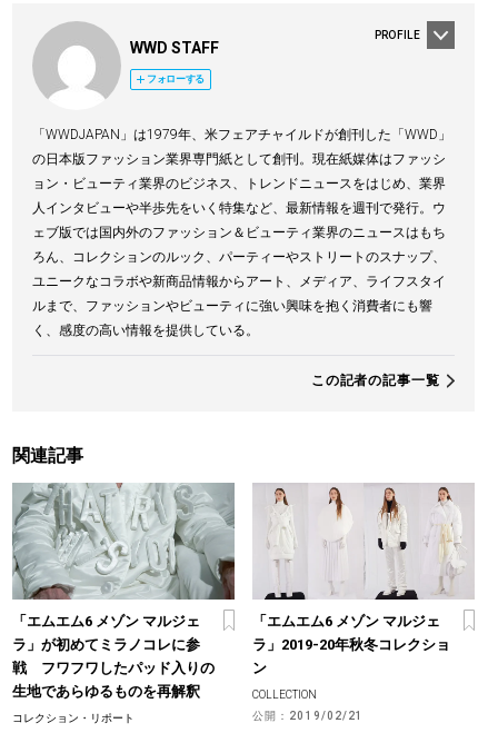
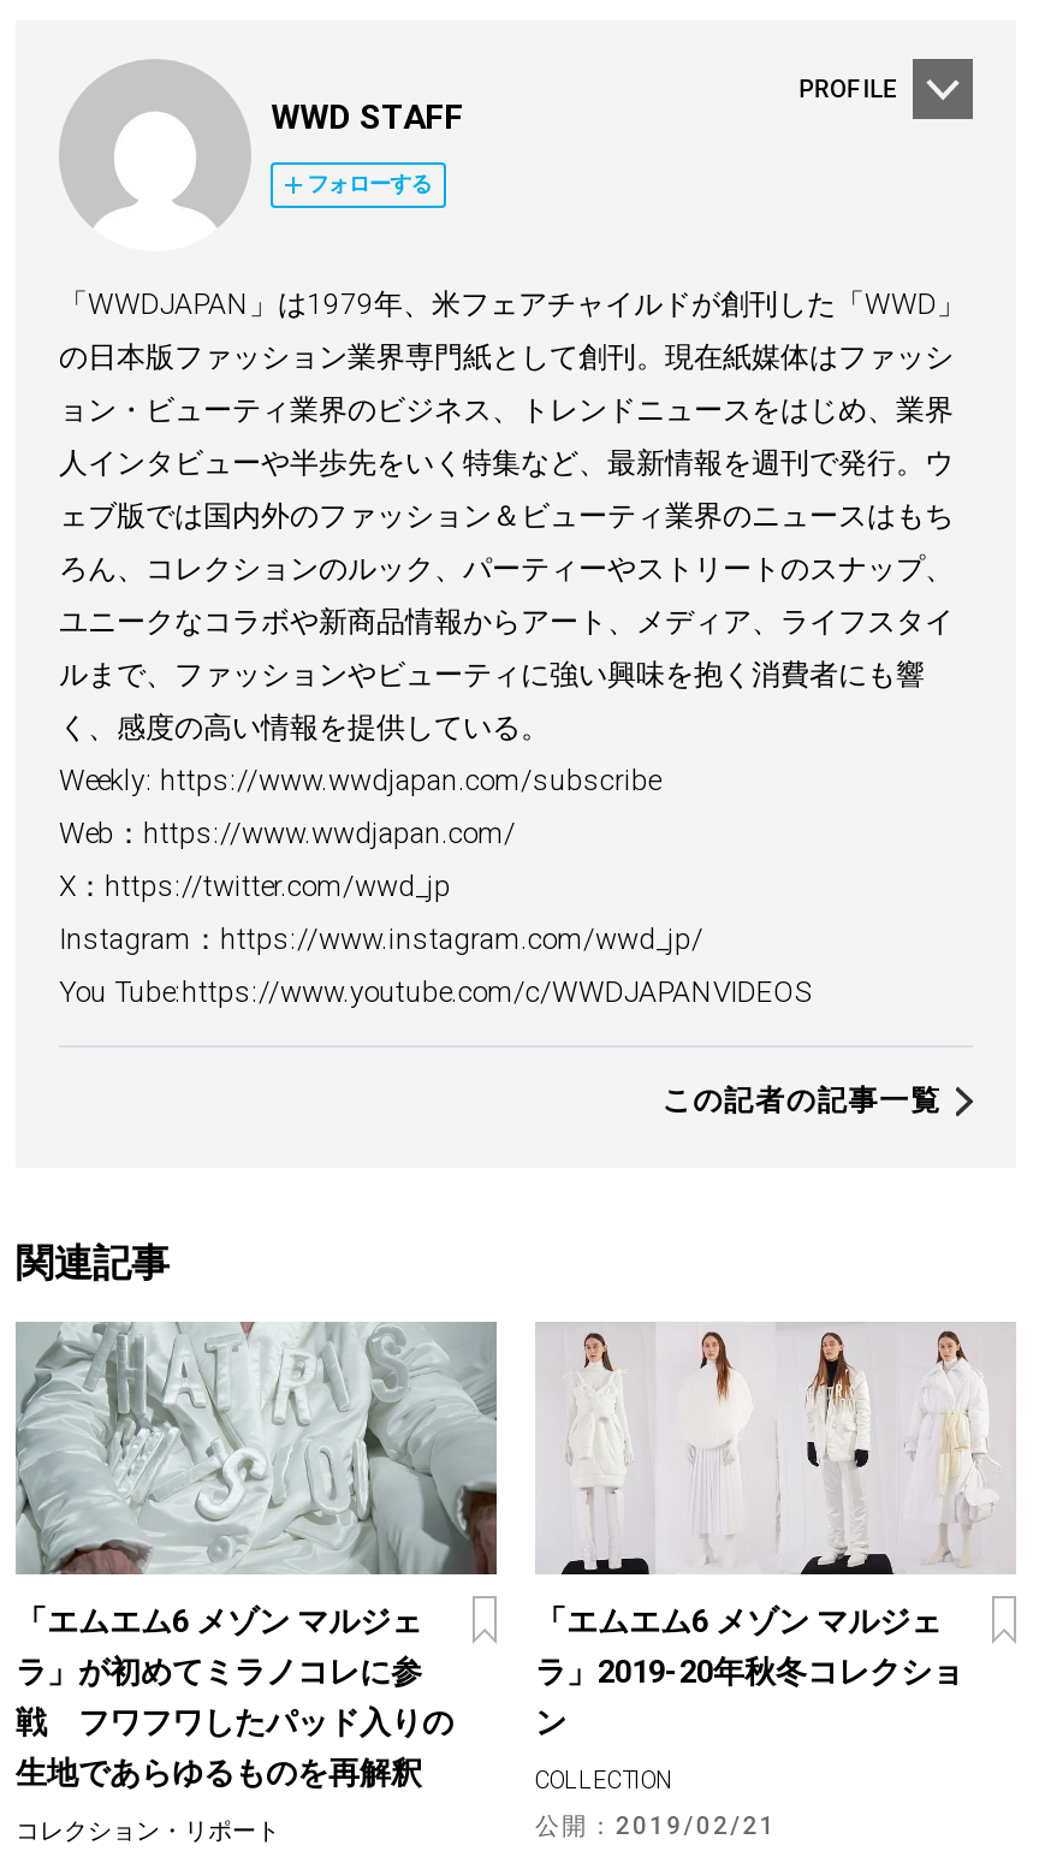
none -> [59,763,812,1009] Weekly: https://www.wwdjapan.com/subscribe | Web：https://www.wwdjapan.com/ | X：https://twitter.com/wwd_jp | Instagram：https://www.instagram.com/wwd_jp/ | You Tube:https://www.youtube.com/c/WWDJAPANVIDEOS

